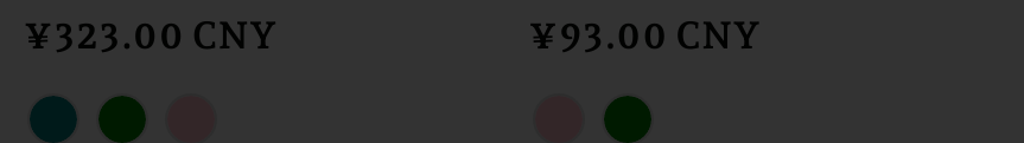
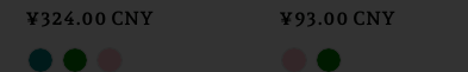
[23,13,277,57] ¥323.00 CNY -> [25,7,154,29] ¥324.00 CNY

